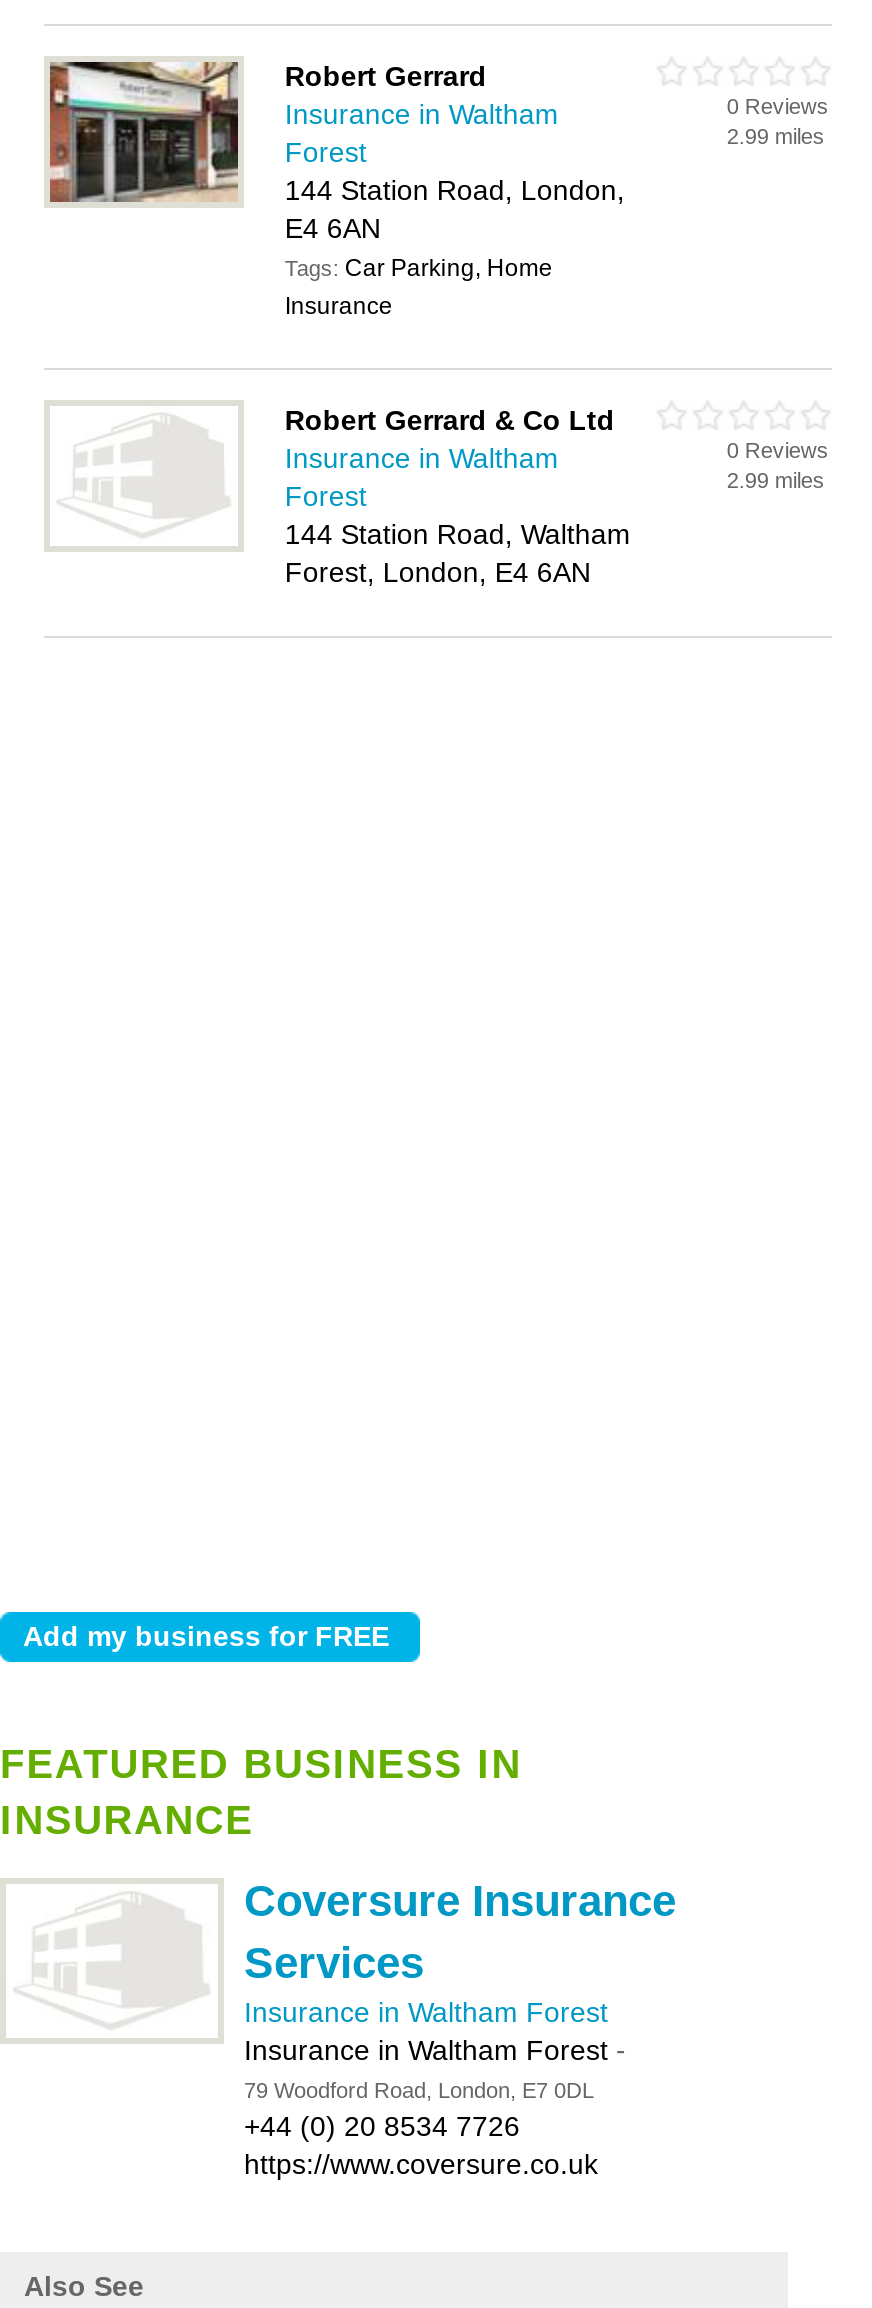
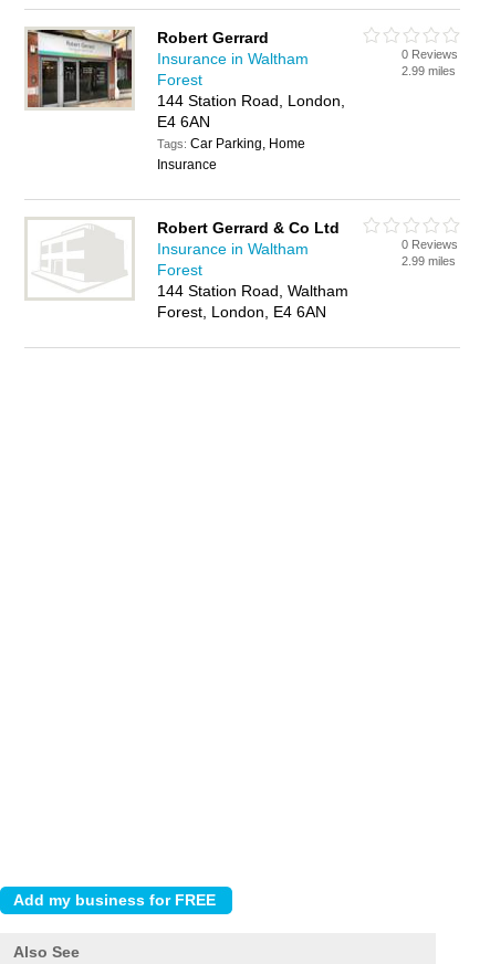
[0,1742,676,2180] FEATURED BUSINESS IN | INSURANCE | Coversure Insurance | Services | Insurance in Waltham Forest | Insurance in Waltham Forest - | 79 Woodford Road, London, E7 0DL | +44 (0) 20 8534 7726 | https://www.coversure.co.uk -> none

